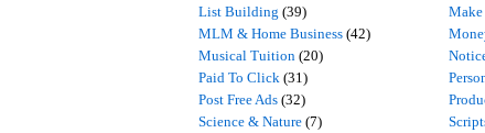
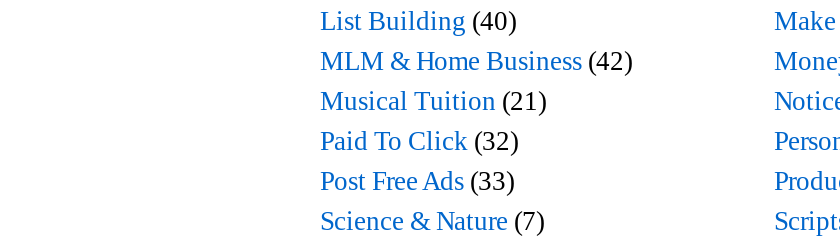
[198,3,306,19] List Building (39) -> [320,5,516,35] List Building (40)
[198,47,323,63] Musical Tuition (20) -> [320,85,546,115] Musical Tuition (21)
[198,69,308,85] Paid To Click (31) -> [320,125,518,155] Paid To Click (32)
[198,91,305,107] Post Free Ads (32) -> [320,165,514,195] Post Free Ads (33)

